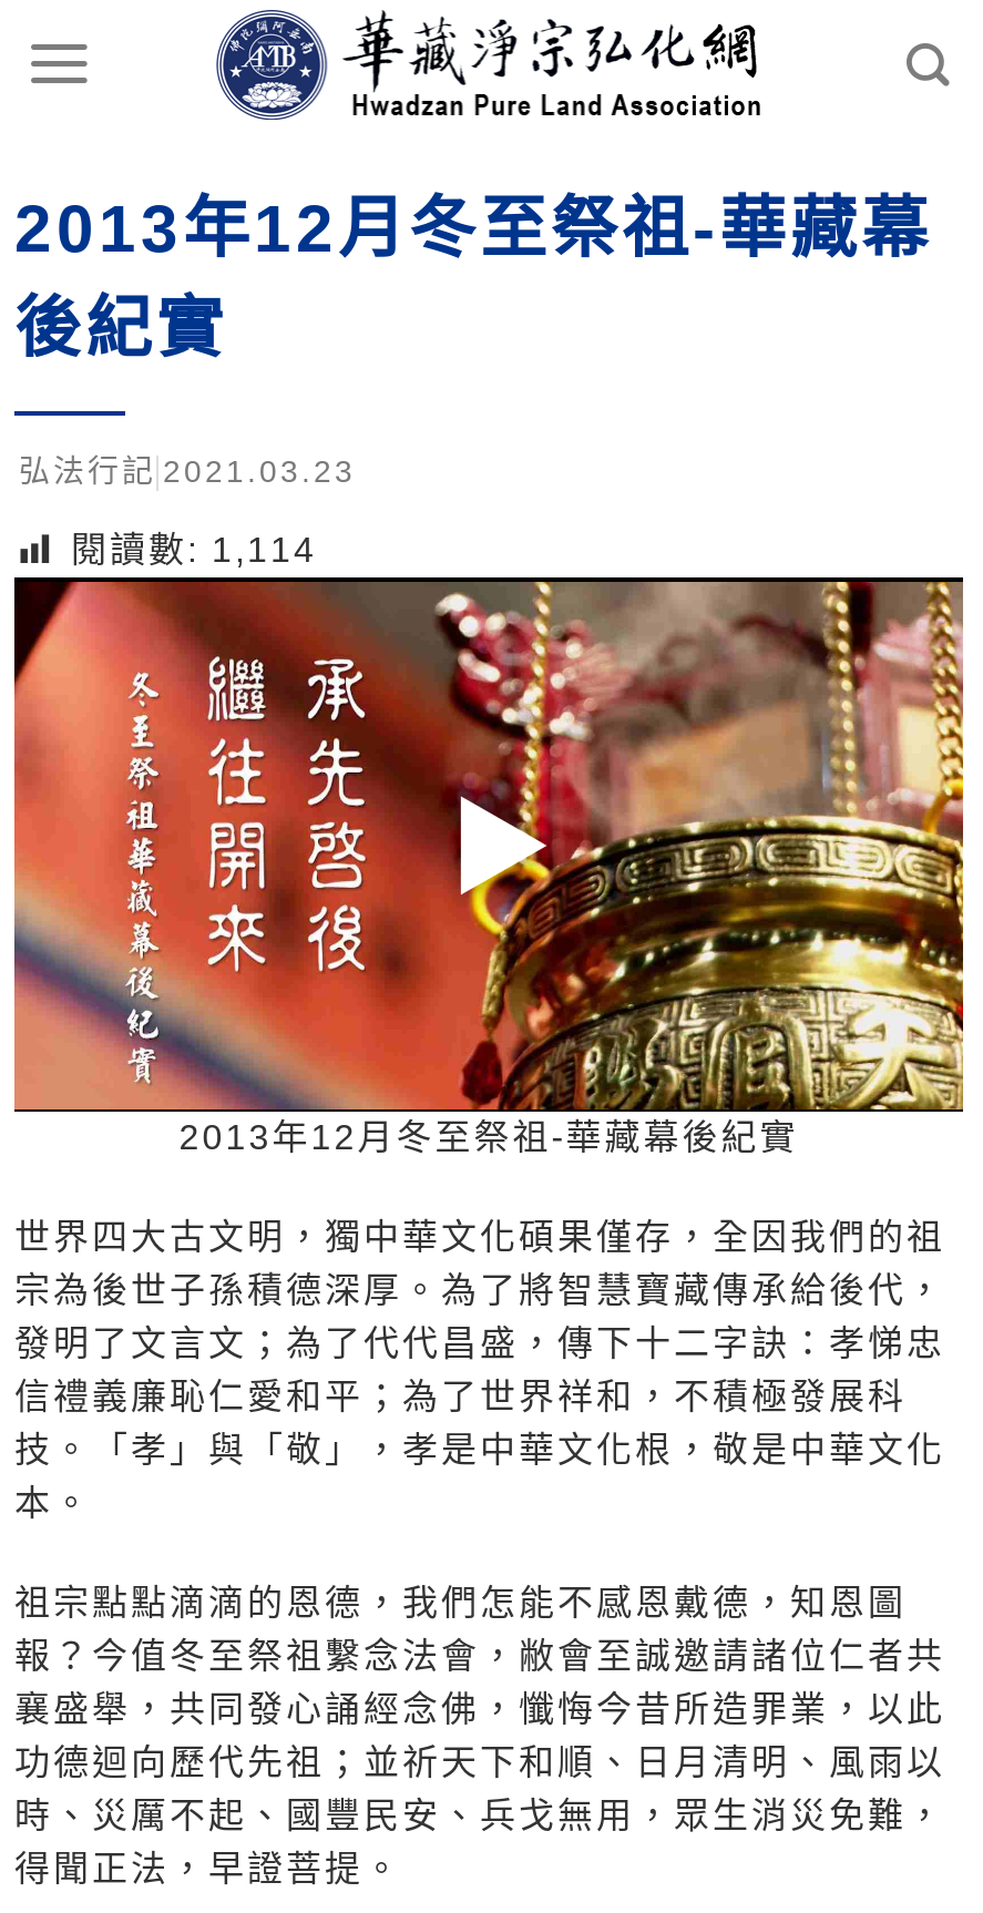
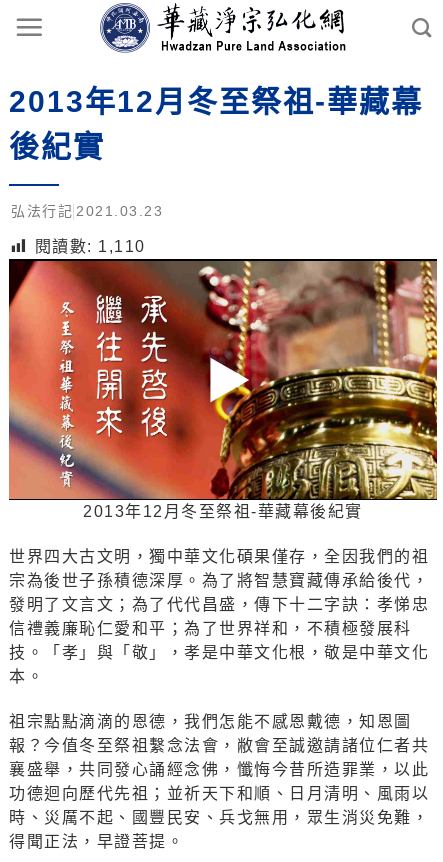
[71,532,317,570] 閱讀數: 1,114 -> [34,238,145,255] 閱讀數: 1,110

